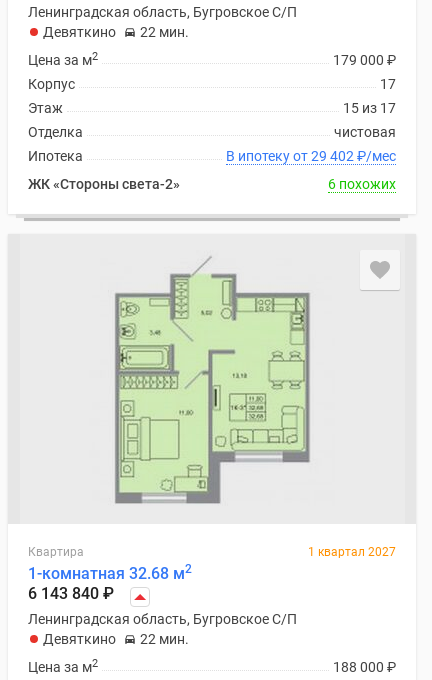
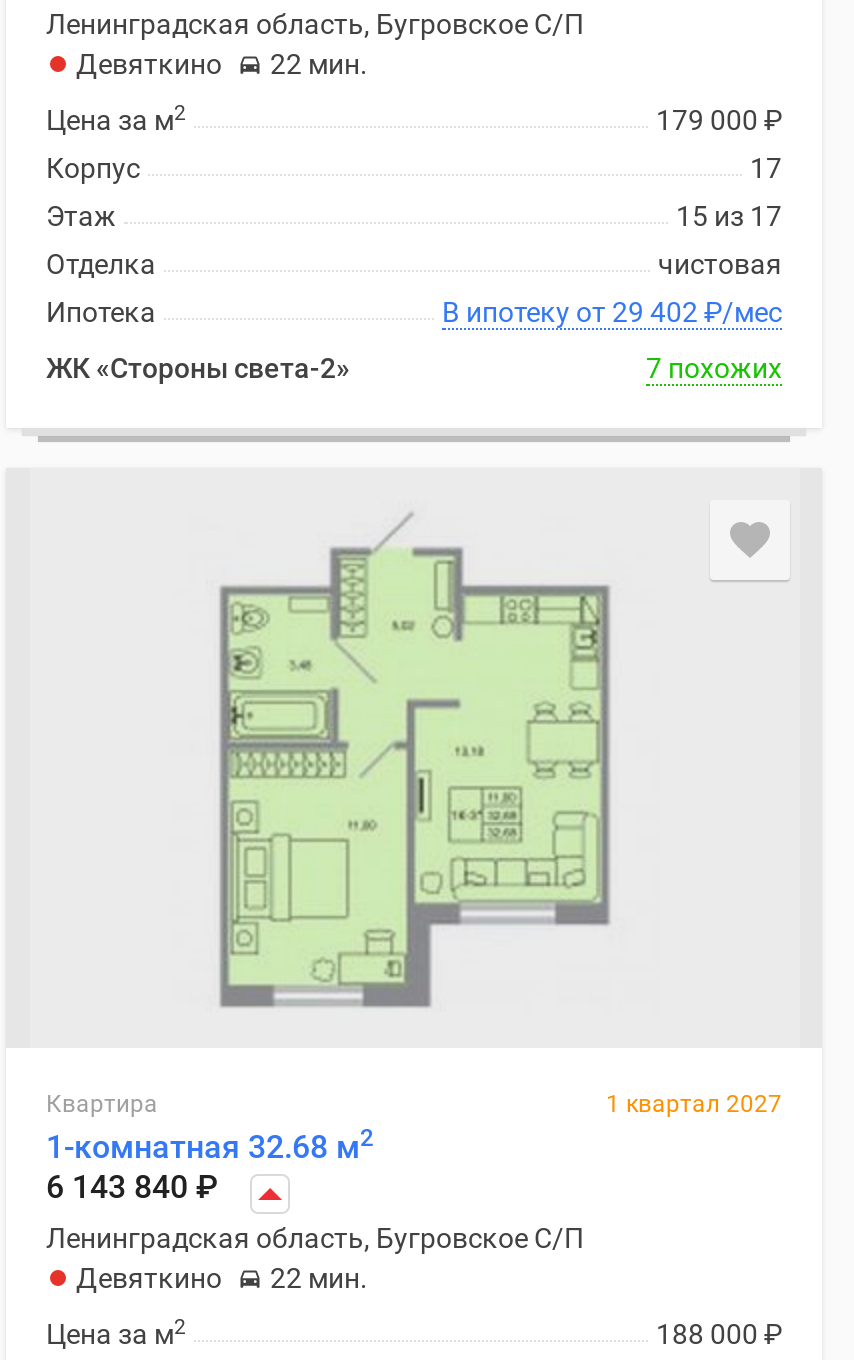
[328,176,396,192] 6 похожих -> [646,352,782,384] 7 похожих

